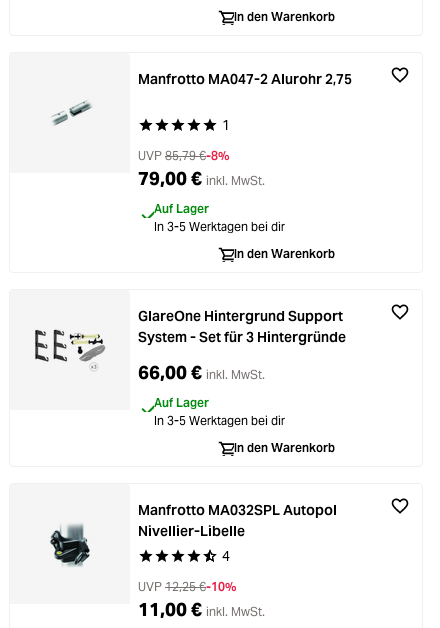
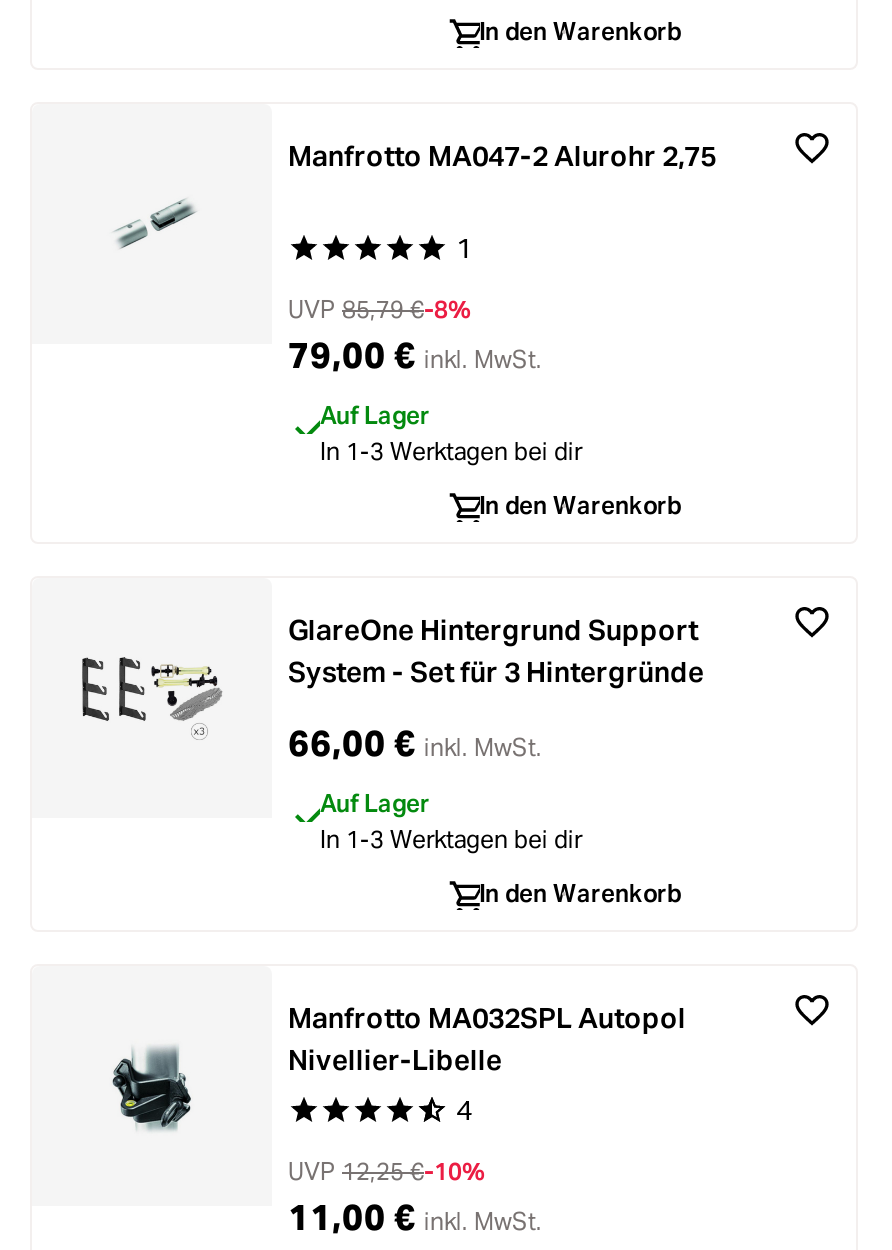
[154,219,285,234] In 3-5 Werktagen bei dir -> [320,436,582,466] In 1-3 Werktagen bei dir
[154,413,285,428] In 3-5 Werktagen bei dir -> [320,824,582,854] In 1-3 Werktagen bei dir

